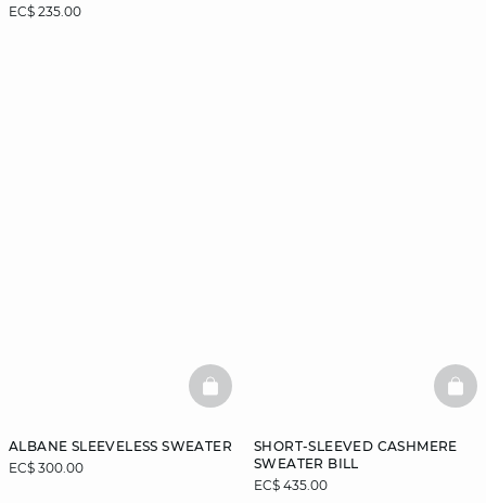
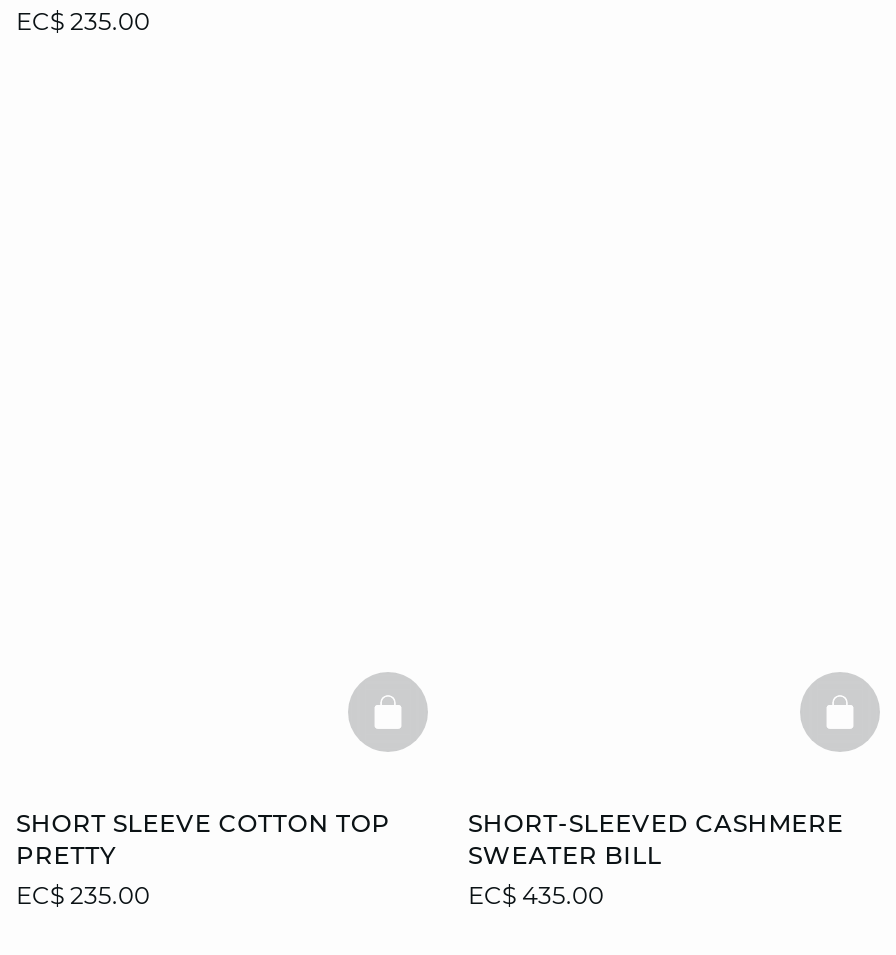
[9,438,232,476] ALBANE SLEEVELESS SWEATER | EC$ 300.00 -> [16,808,390,910] SHORT SLEEVE COTTON TOP | PRETTY | EC$ 235.00

